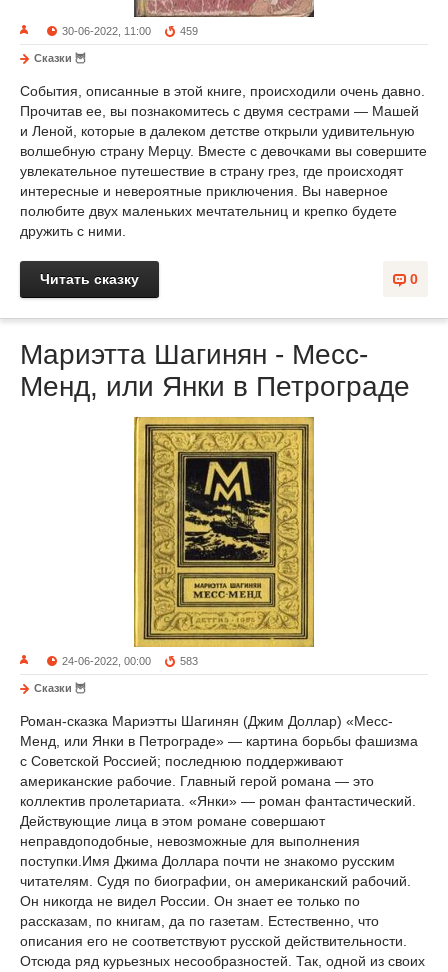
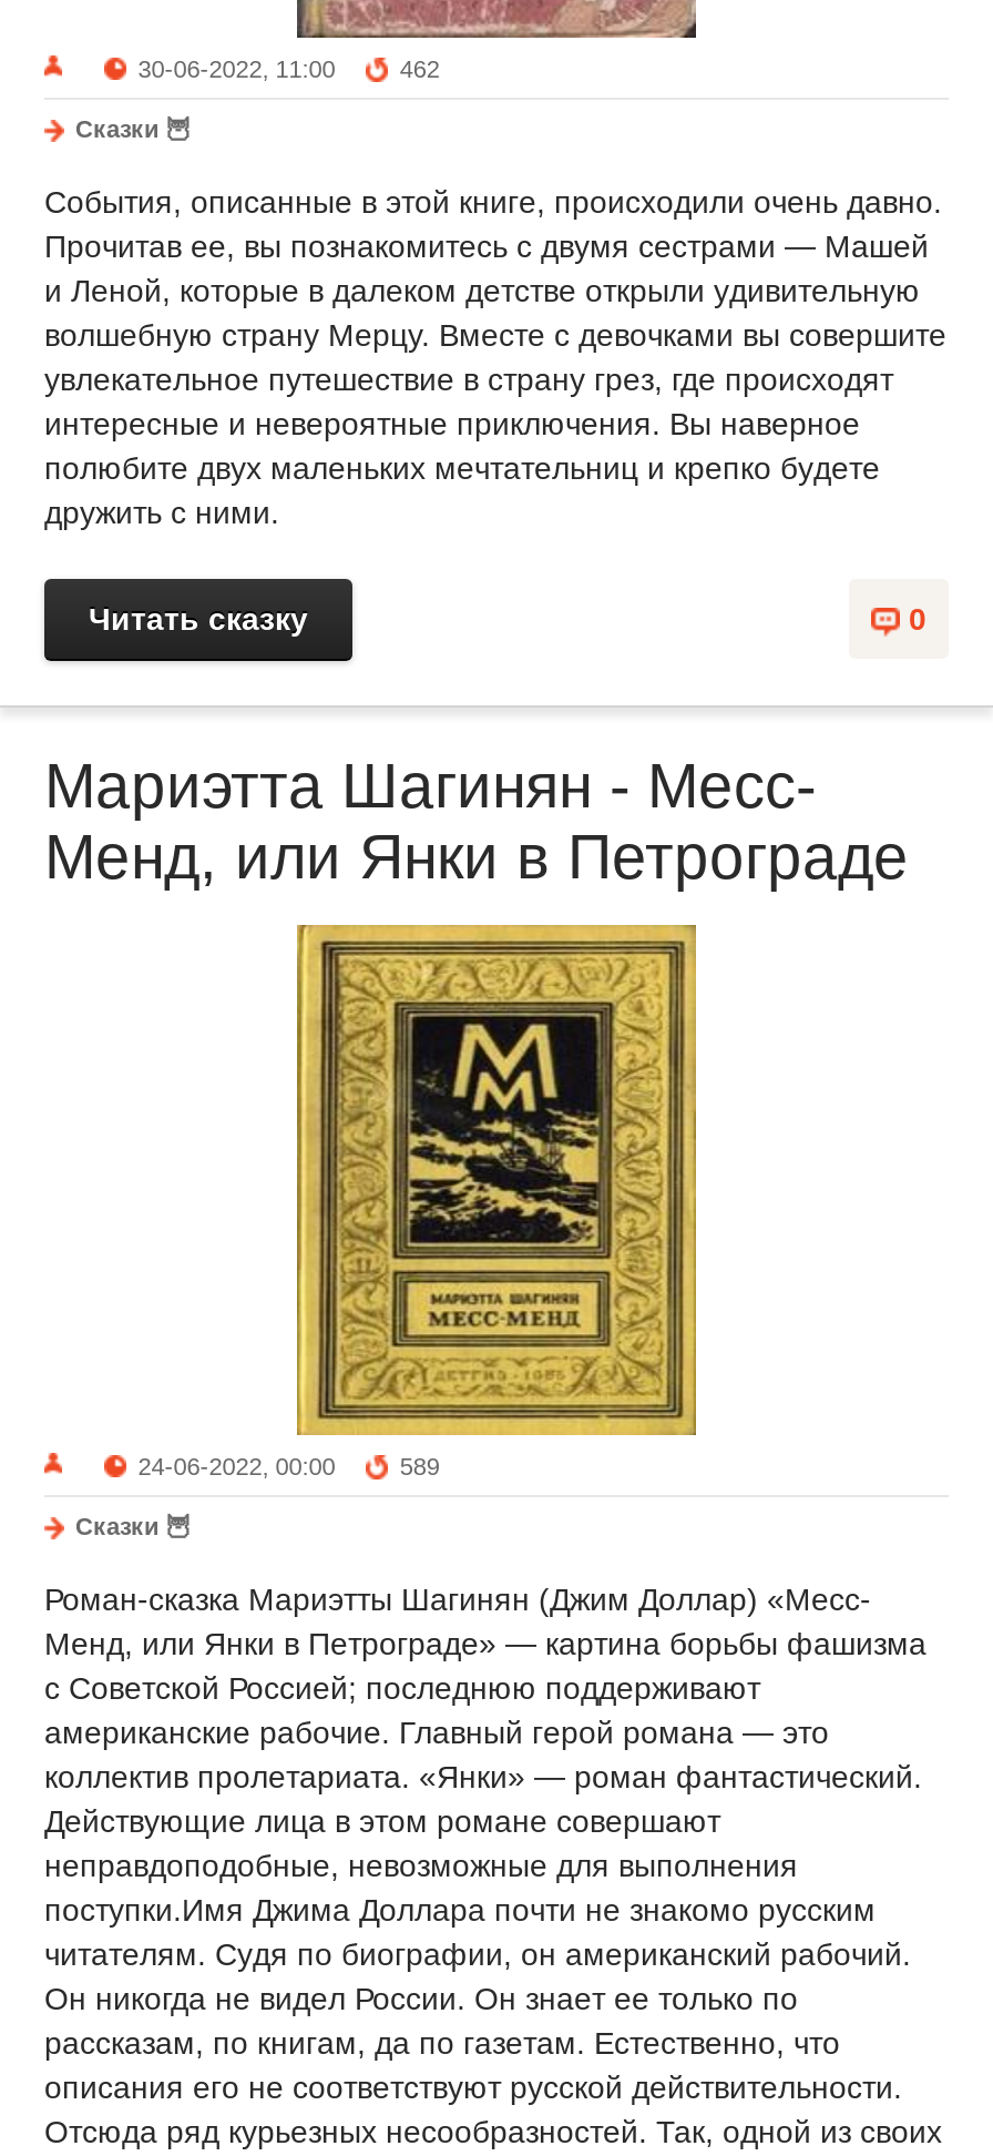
[180,25,198,37] 459 -> [400,55,440,82] 462
[180,655,198,667] 583 -> [400,1453,440,1479] 589

